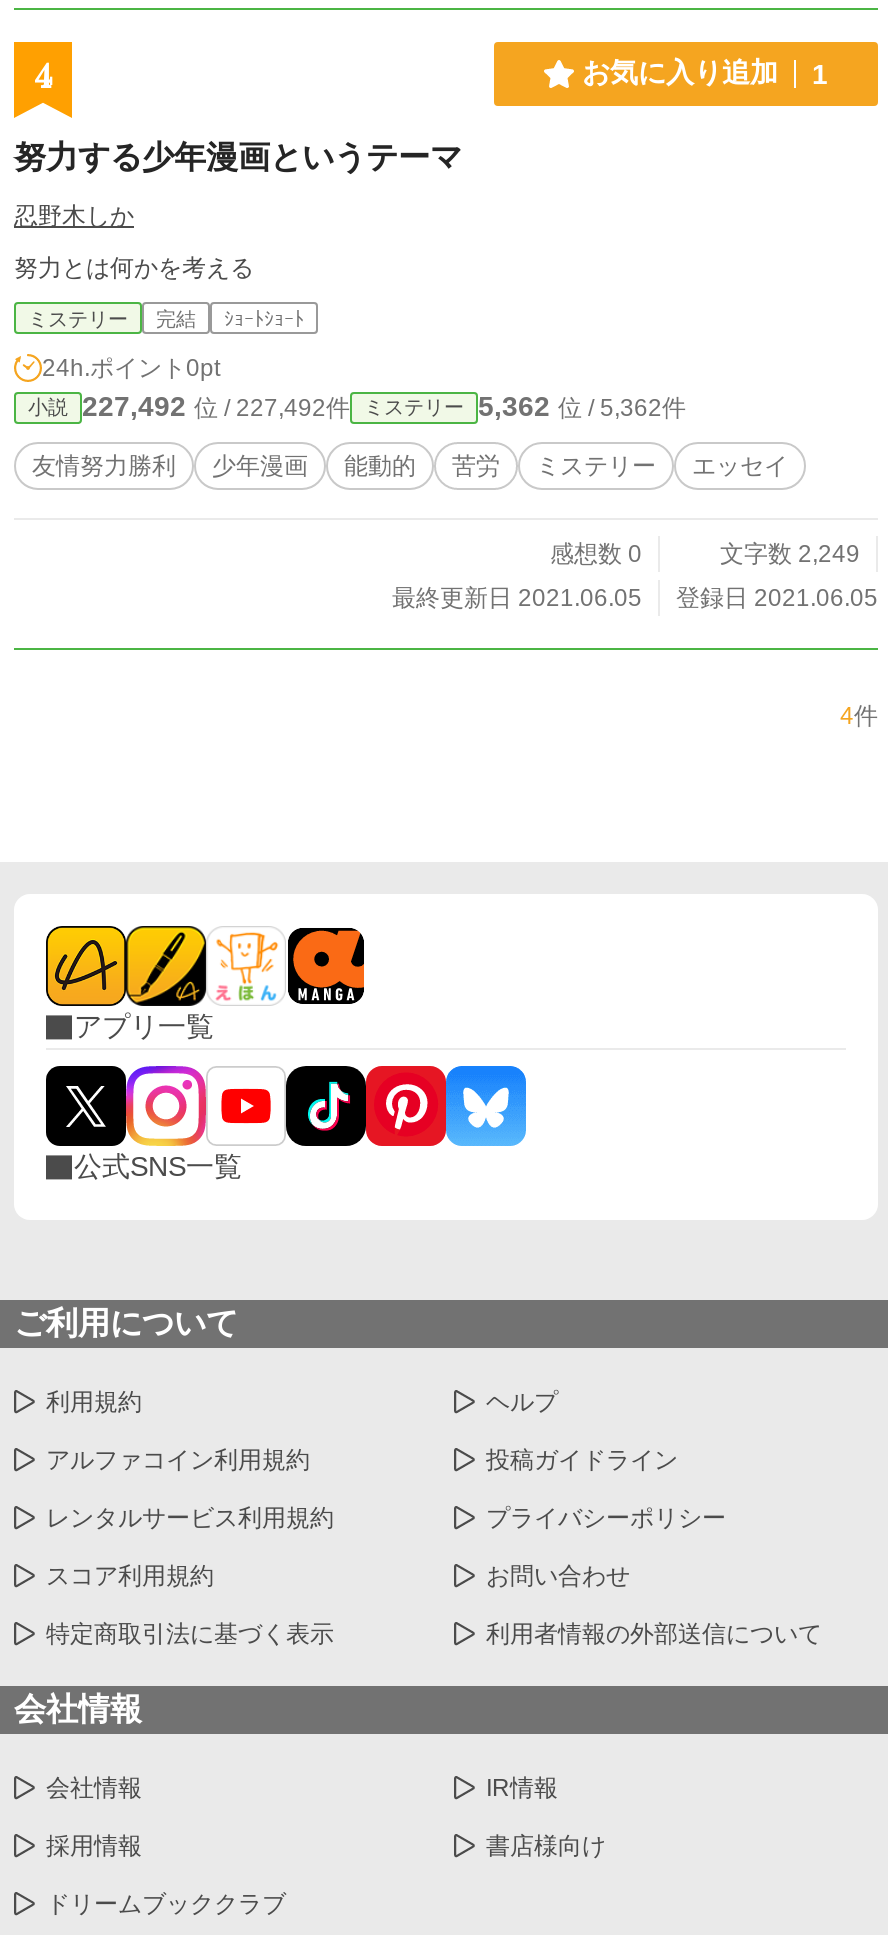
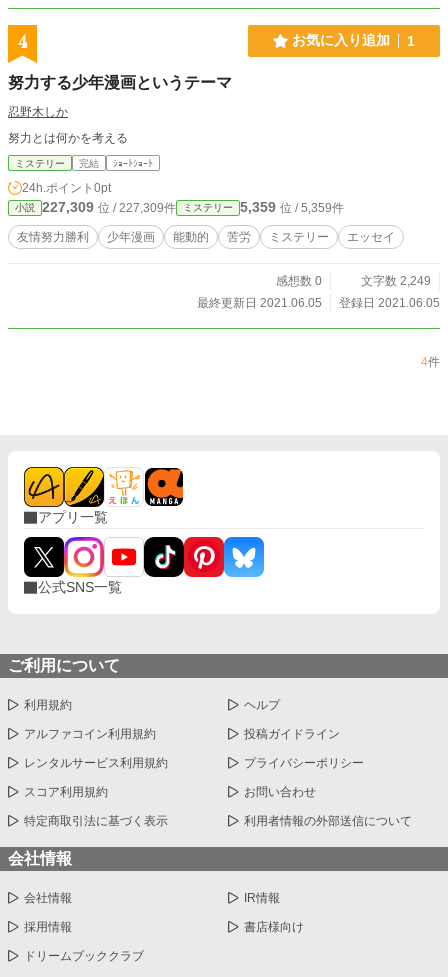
[82,390,350,422] 227,492位 / 227,492件 -> [42,199,176,215] 227,309位 / 227,309件
[478,390,686,422] 5,362位 / 5,362件 -> [240,199,344,215] 5,359位 / 5,359件

